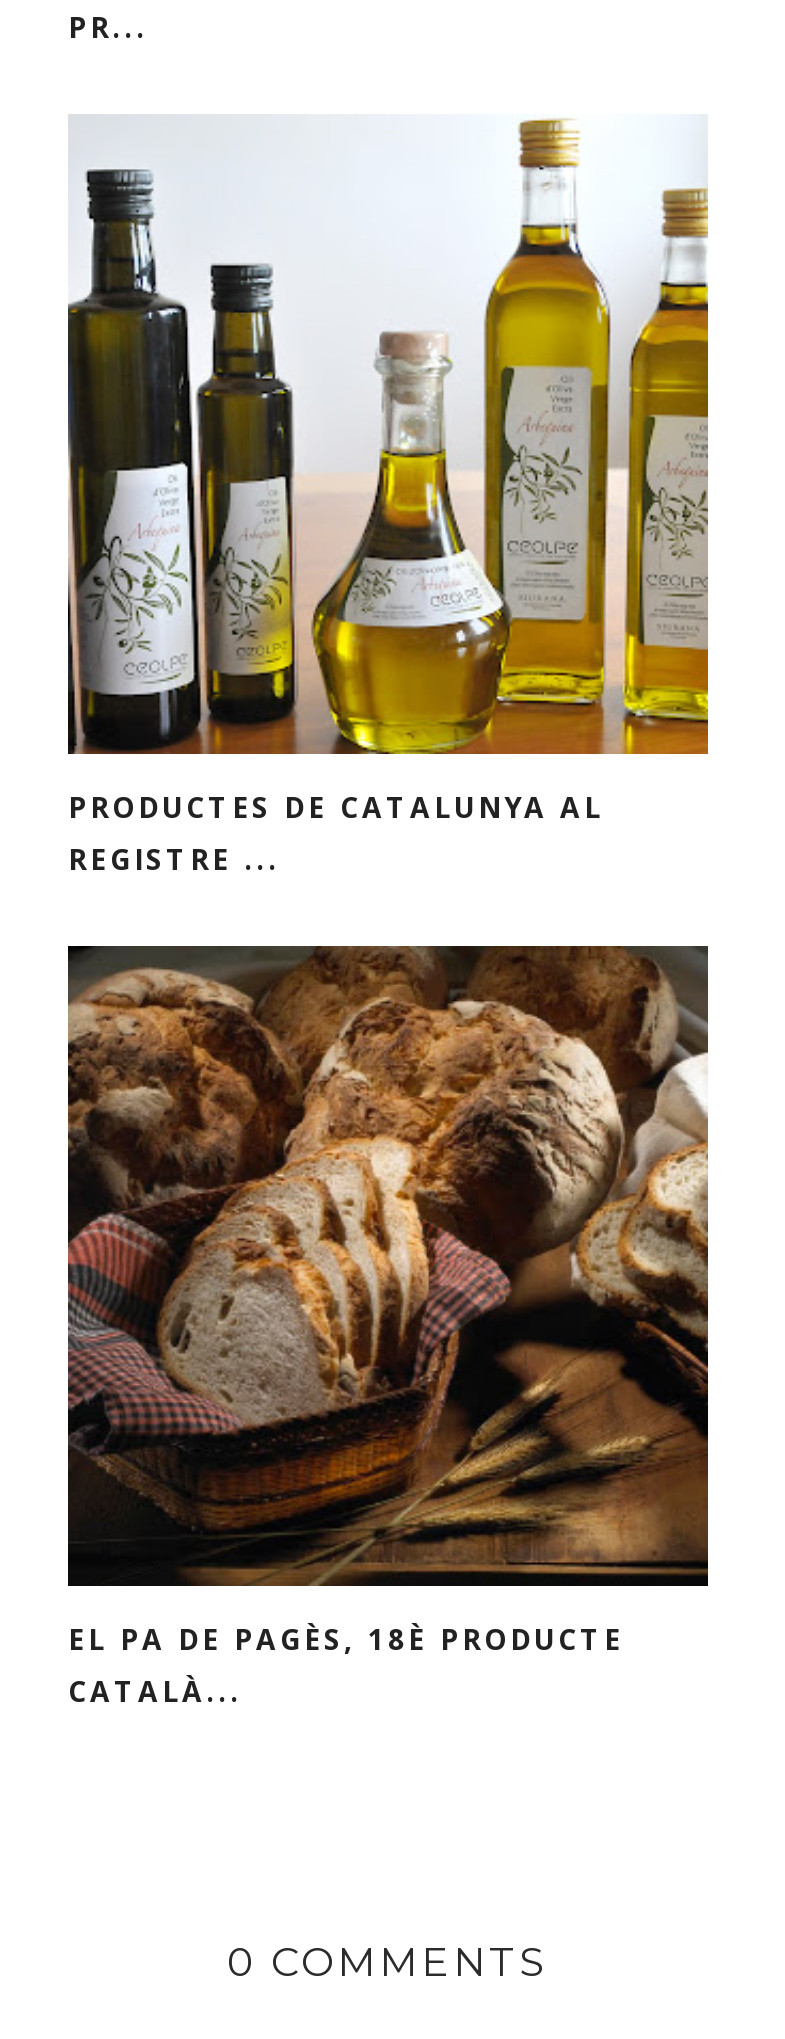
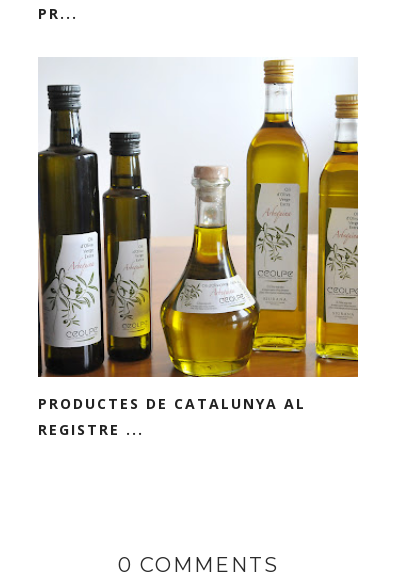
[66,944,710,1709] [image] | EL PA DE PAGÈS, 18È PRODUCTE | CATALÀ... -> none

